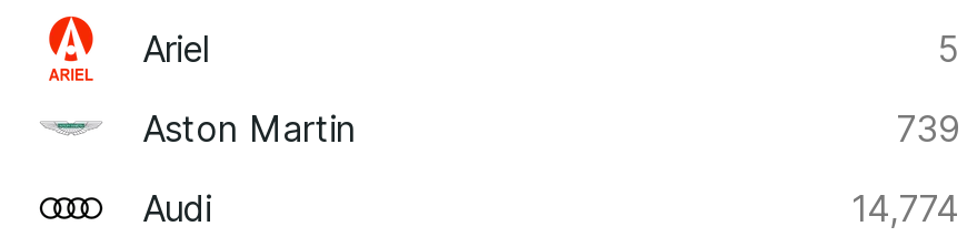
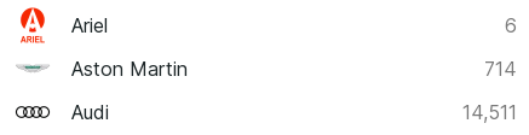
[938,25,960,70] 5 -> [505,13,517,37] 6
[896,105,960,150] 739 -> [484,56,517,80] 714
[851,185,960,229] 14,774 -> [462,99,517,124] 14,511

